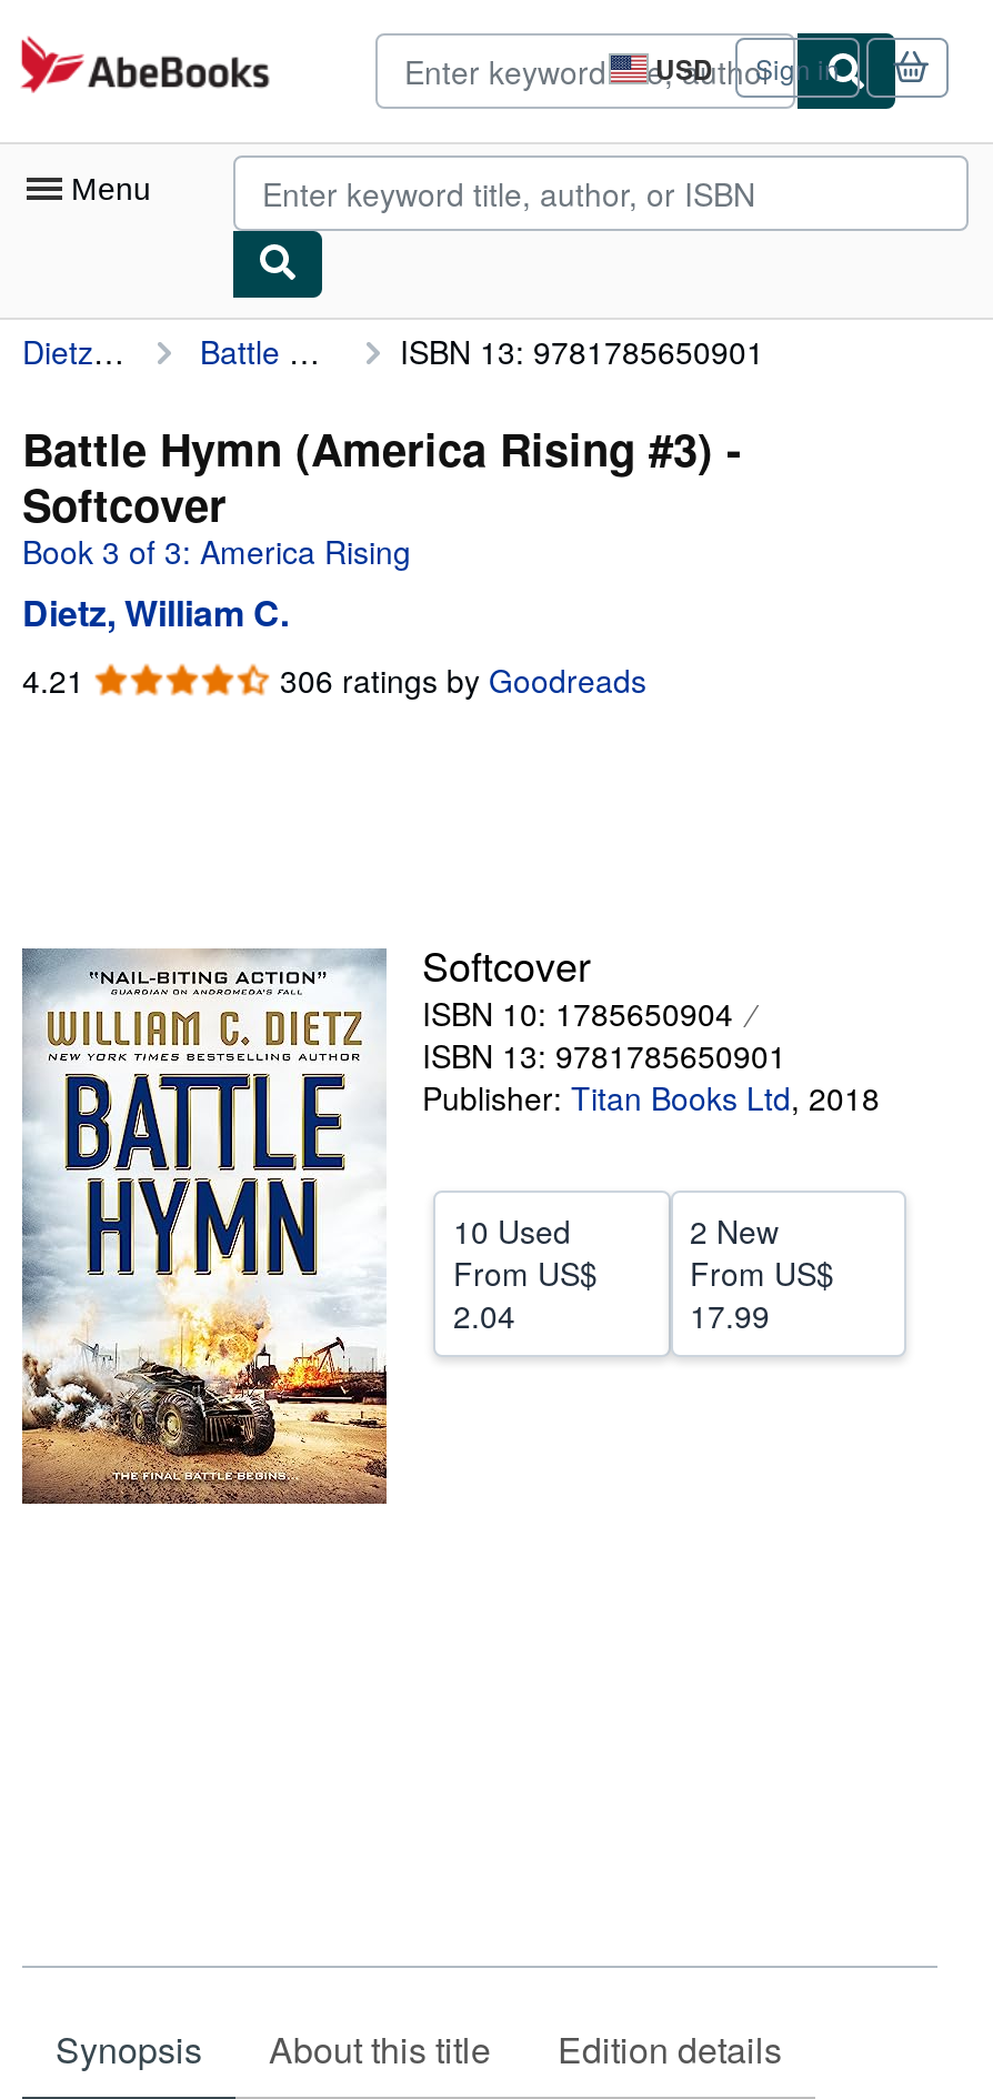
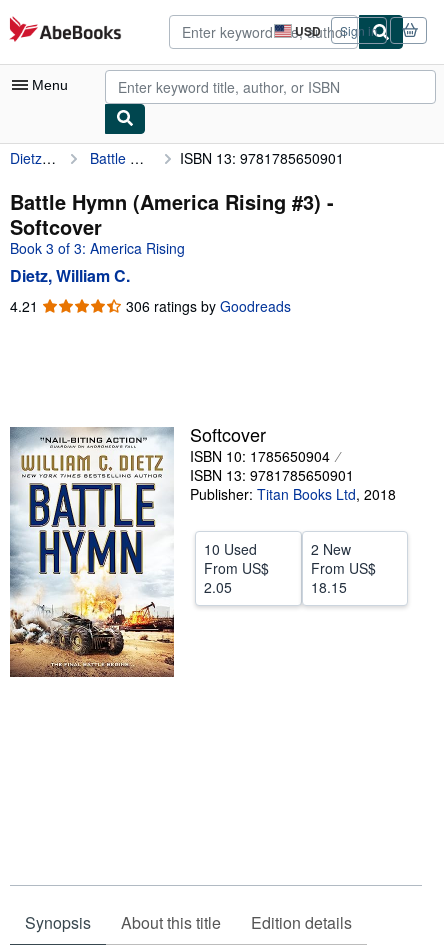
[453,1293,515,1337] 2.04 -> [204,577,232,597] 2.05
[690,1293,770,1337] 17.99 -> [310,577,346,597] 18.15

